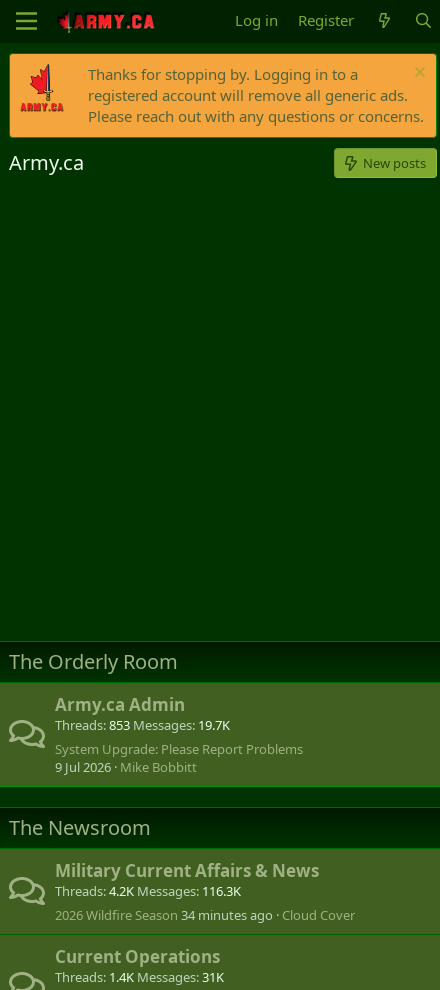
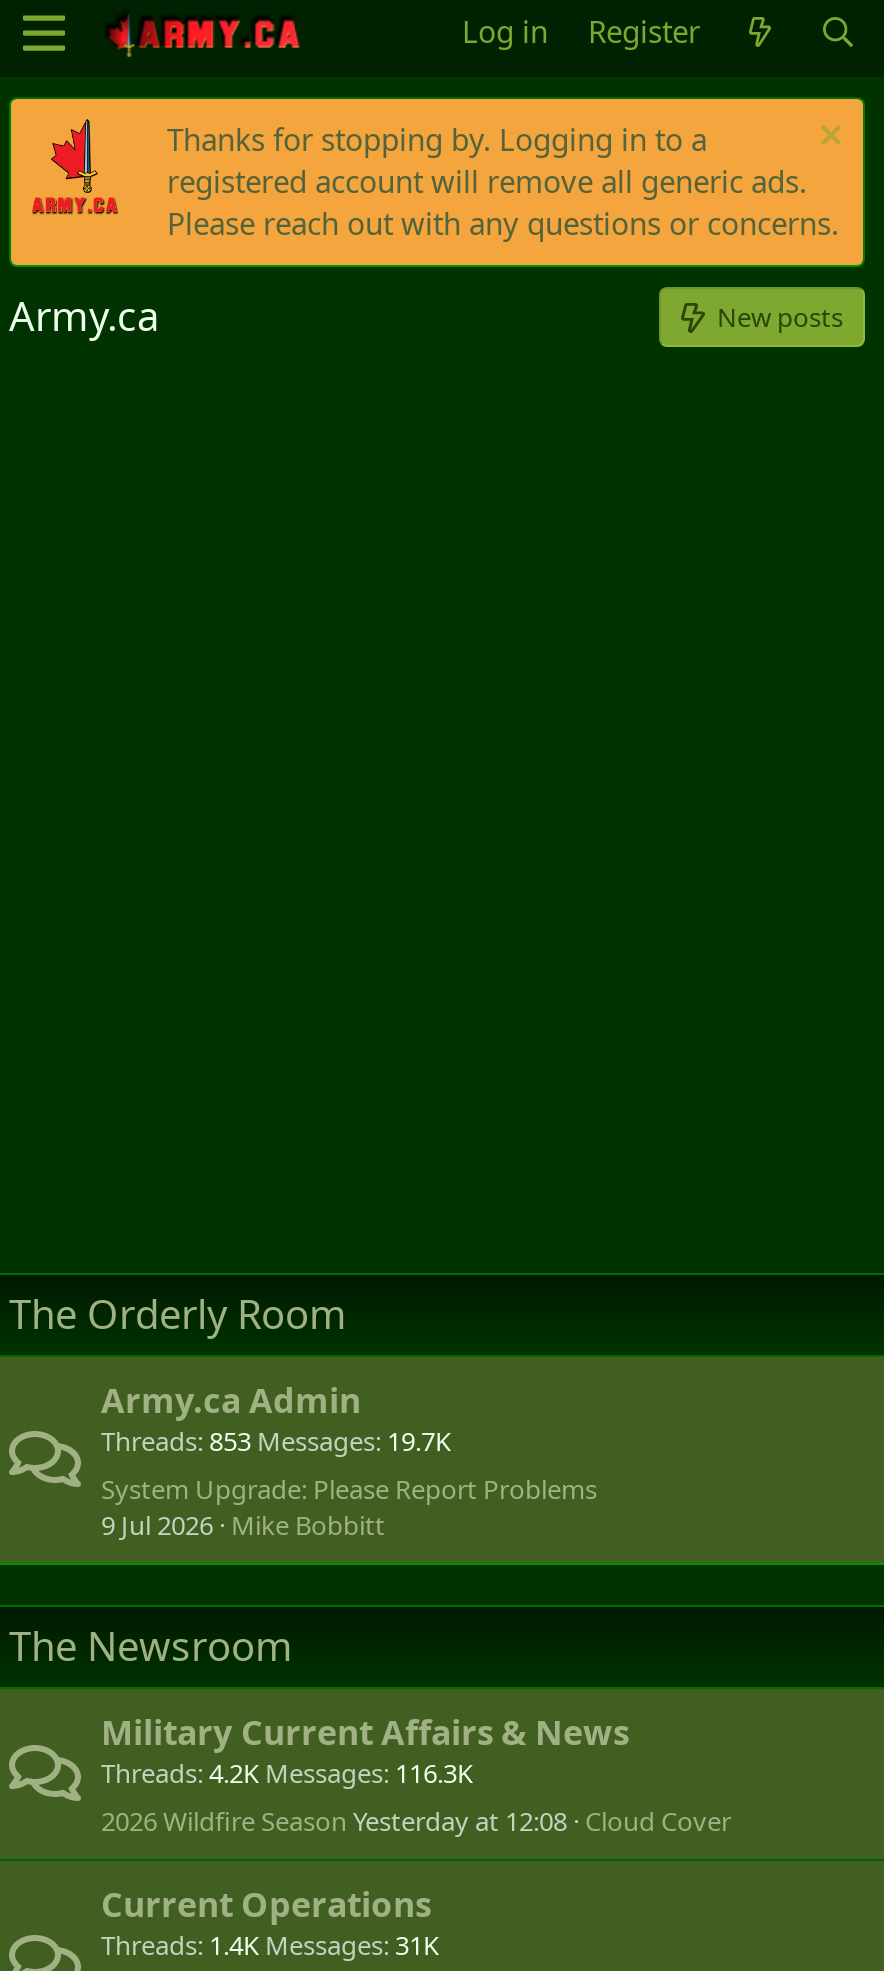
[55,906,355,924] 2026 Wildfire Season 34 minutes ago Cloud Cover -> [101,1803,731,1839] 2026 Wildfire Season Yesterday at 12:08 Cloud Cover

